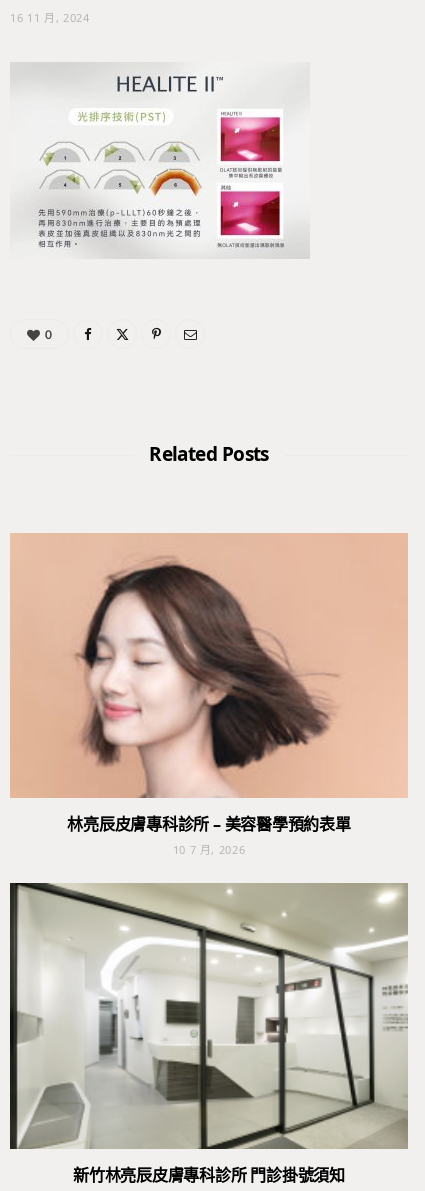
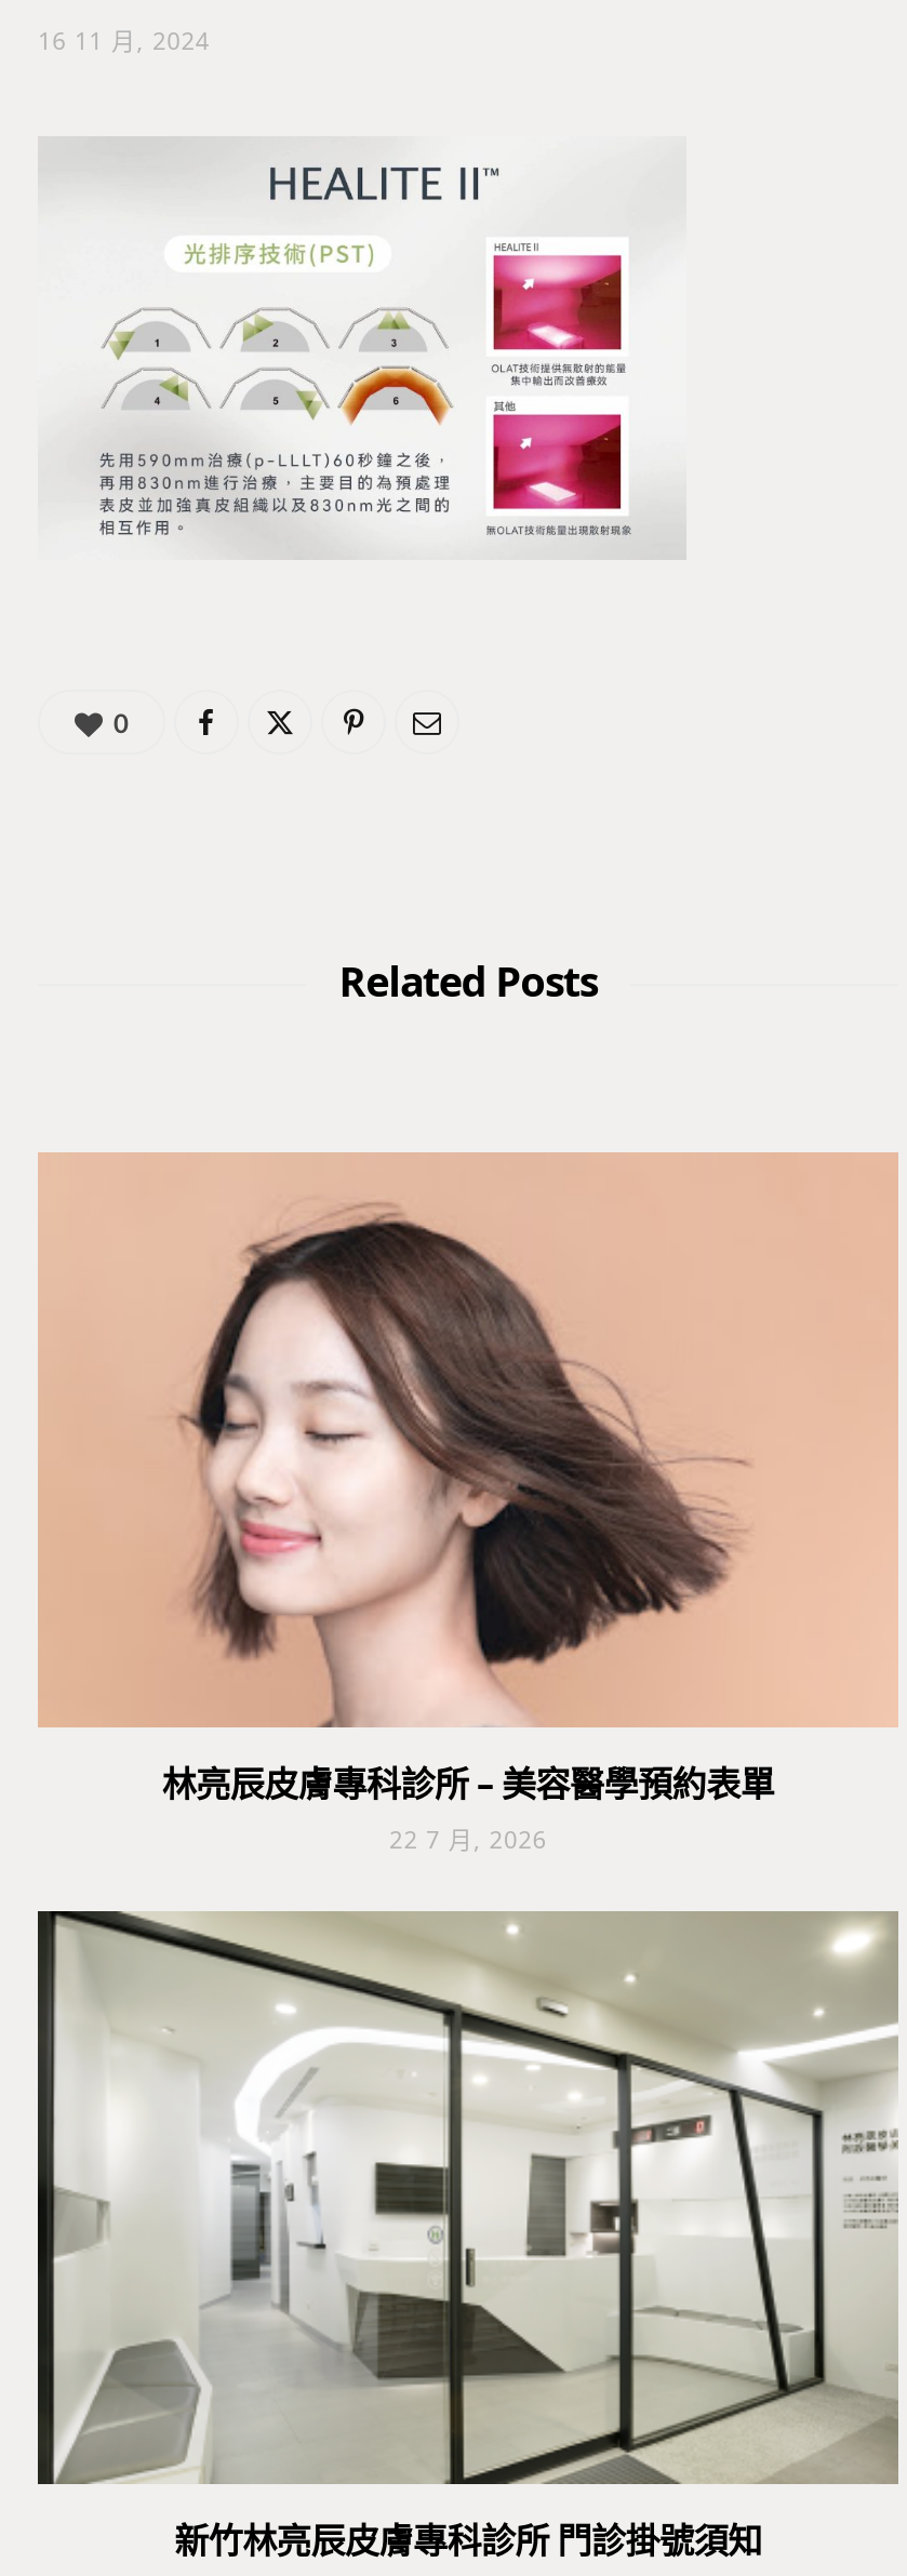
[172,842,245,857] 10 7 月, 2026 -> [389,1822,547,1855] 22 7 月, 2026

